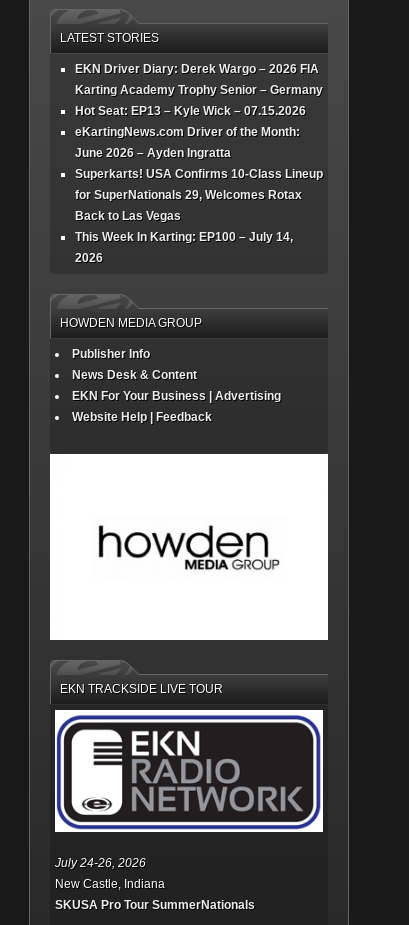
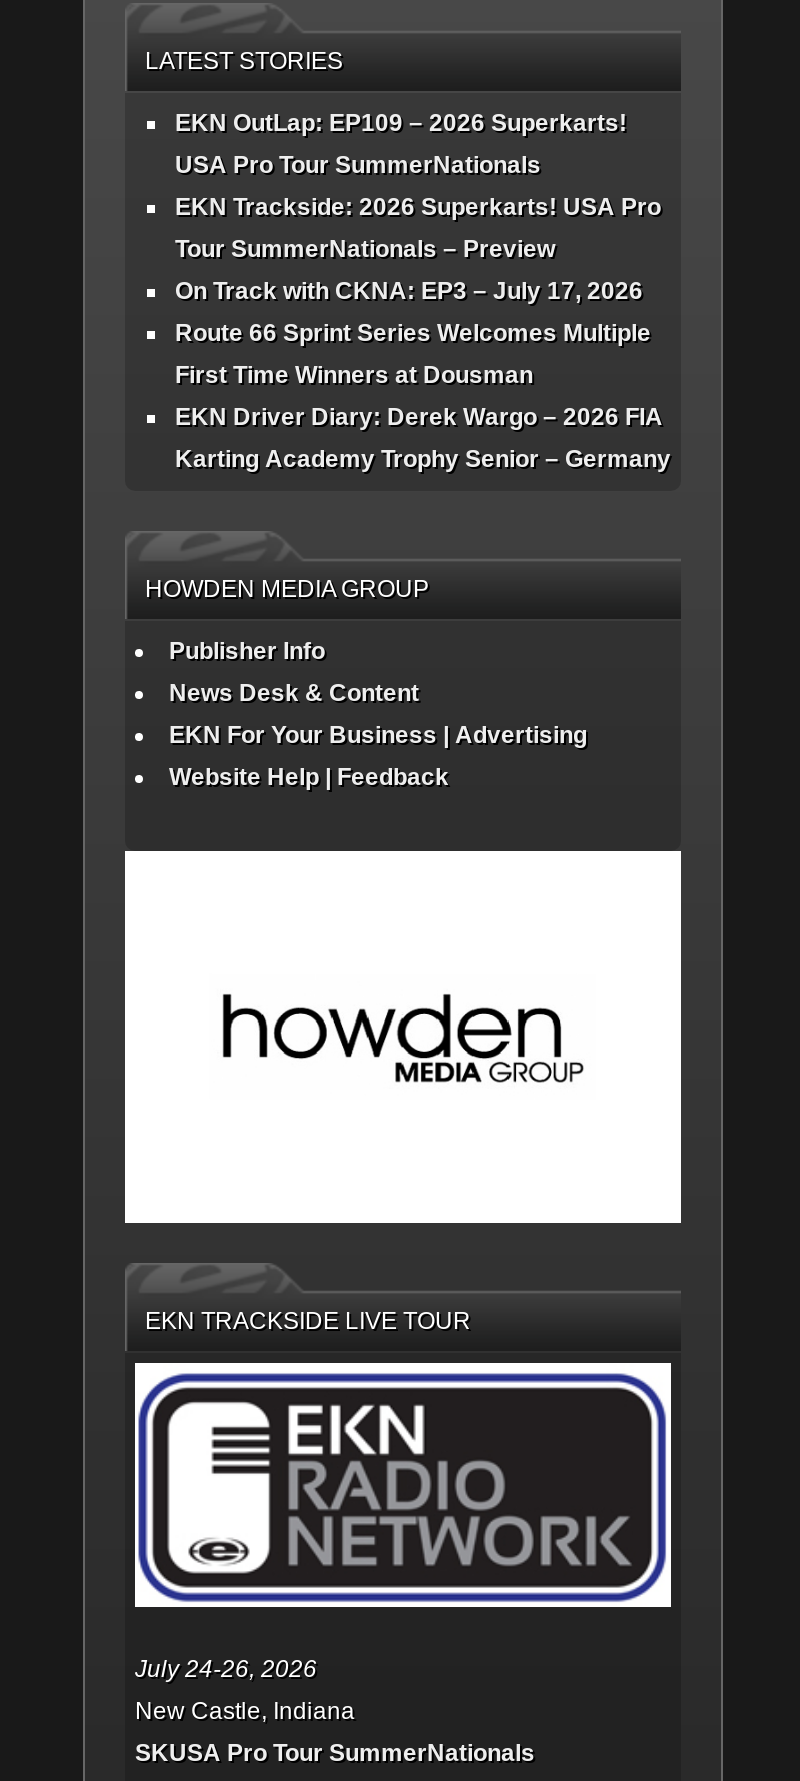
none -> [175,110,661,390] EKN OutLap: EP109 – 2026 Superkarts! | USA Pro Tour SummerNationals | EKN Trackside: 2026 Superkarts! USA Pro | Tour SummerNationals – Preview | On Track with CKNA: EP3 – July 17, 2026 | Route 66 Sprint Series Welcomes Multiple | First Time Winners at Dousman
moved [75,62,323,97] -> [175,404,671,474]: EKN Driver Diary: Derek Wargo – 2026 FIA | Karting Academy Trophy Senior – Germany
[75,104,323,265] Hot Seat: EP13 – Kyle Wick – 07.15.2026 | eKartingNews.com Driver of the Month: | June 2026 – Ayden Ingratta | Superkarts! USA Confirms 10-Class Lineup | for SuperNationals 29, Welcomes Rotax | Back to Las Vegas | This Week In Karting: EP100 – July 14, | 2026 -> none

